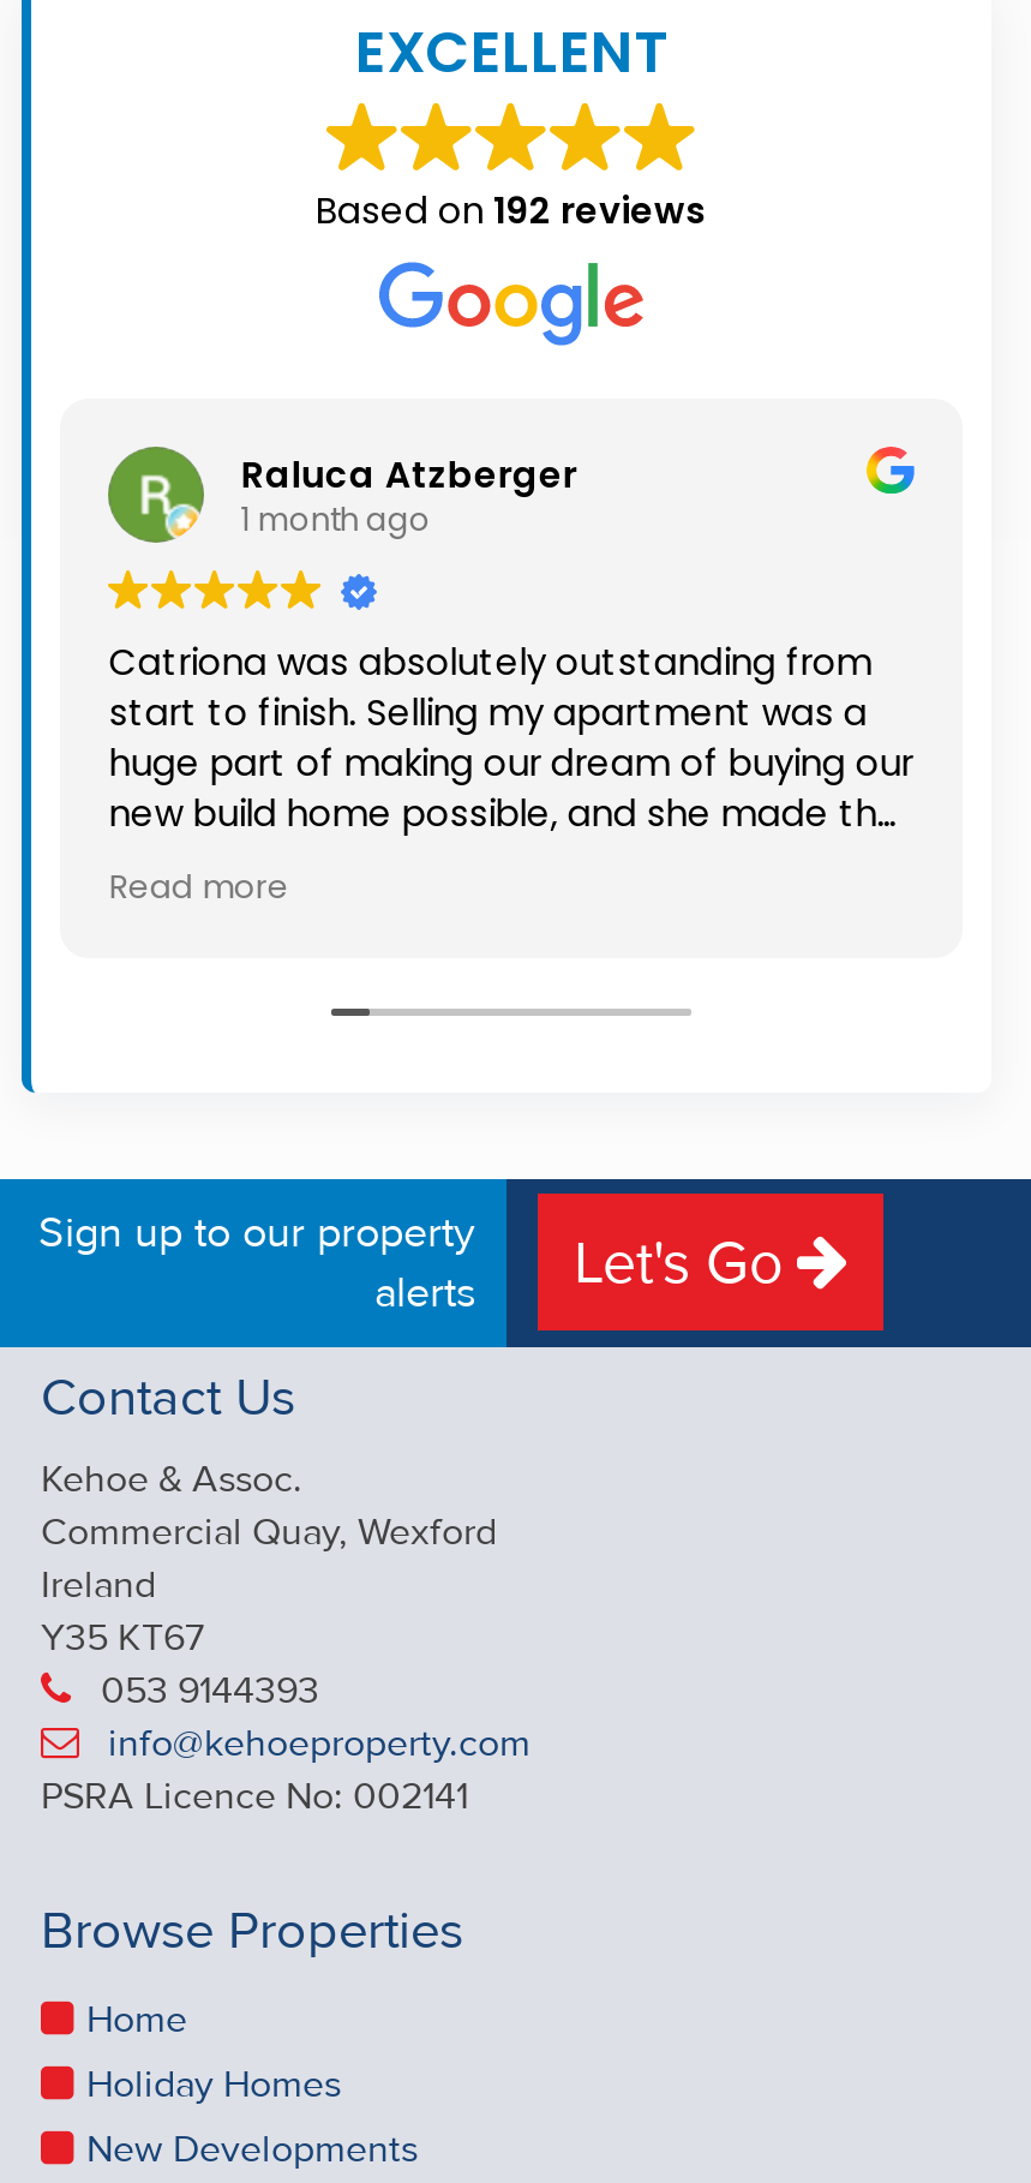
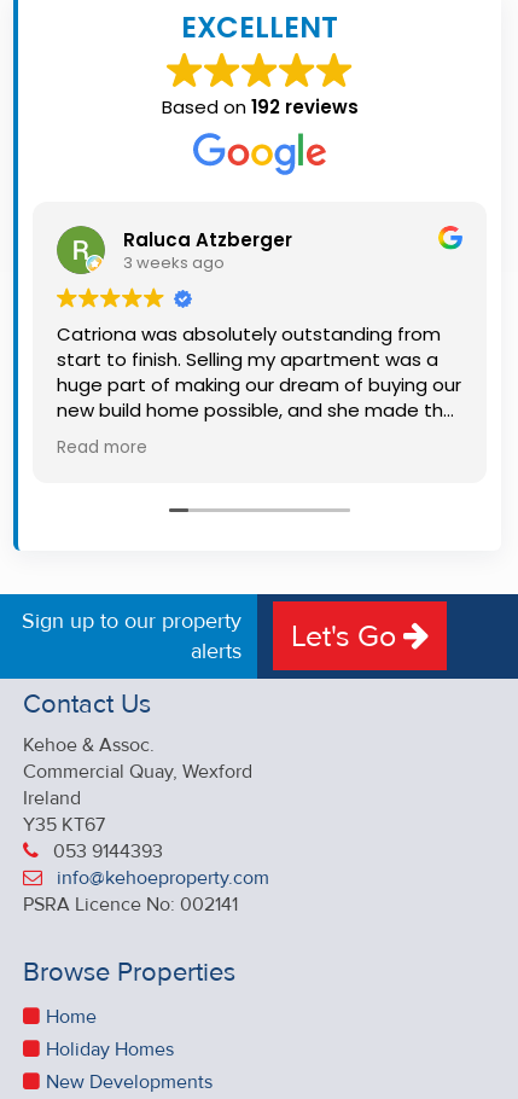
[241,496,431,542] 1 month ago -> [124,251,225,274] 3 weeks ago

